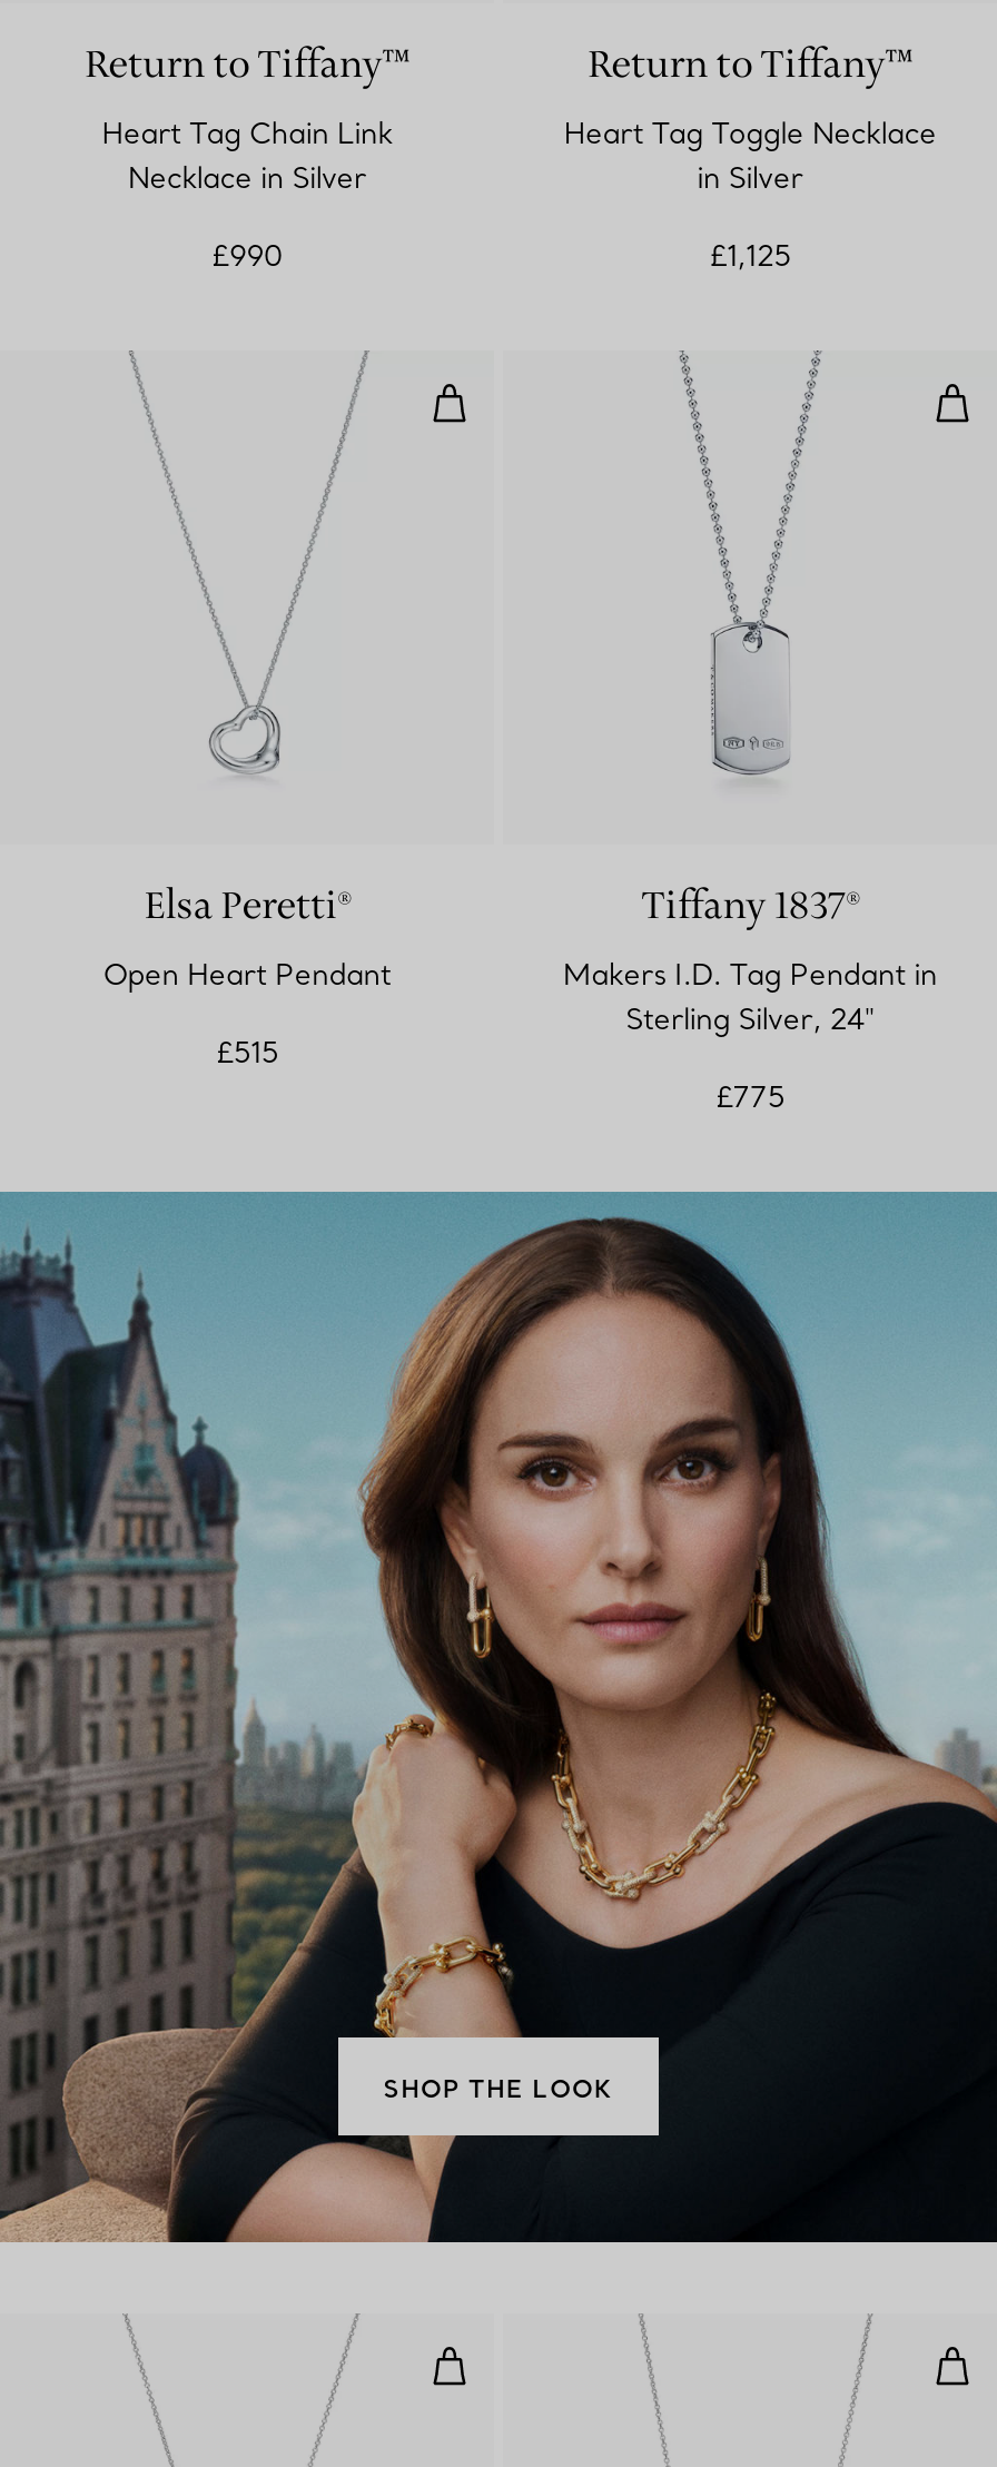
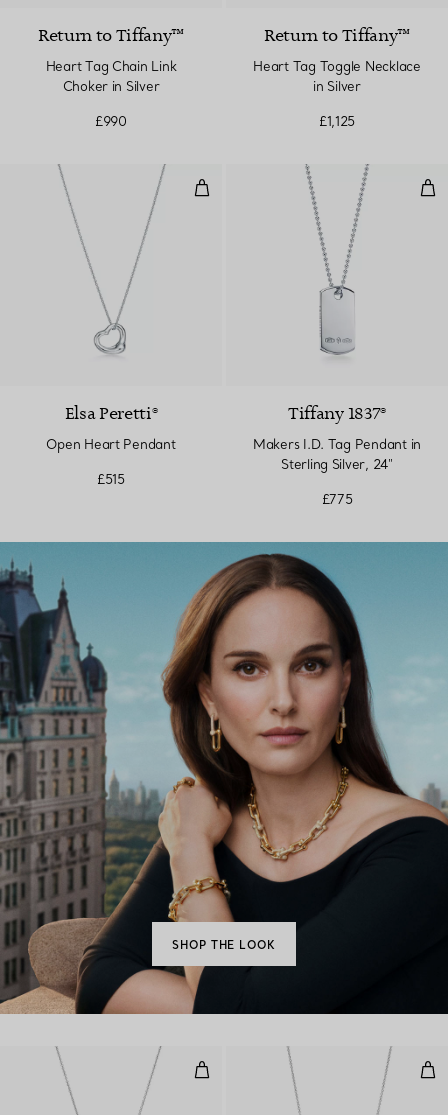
[128,159,367,195] Necklace in Silver -> [63,78,159,94] Choker in Silver

